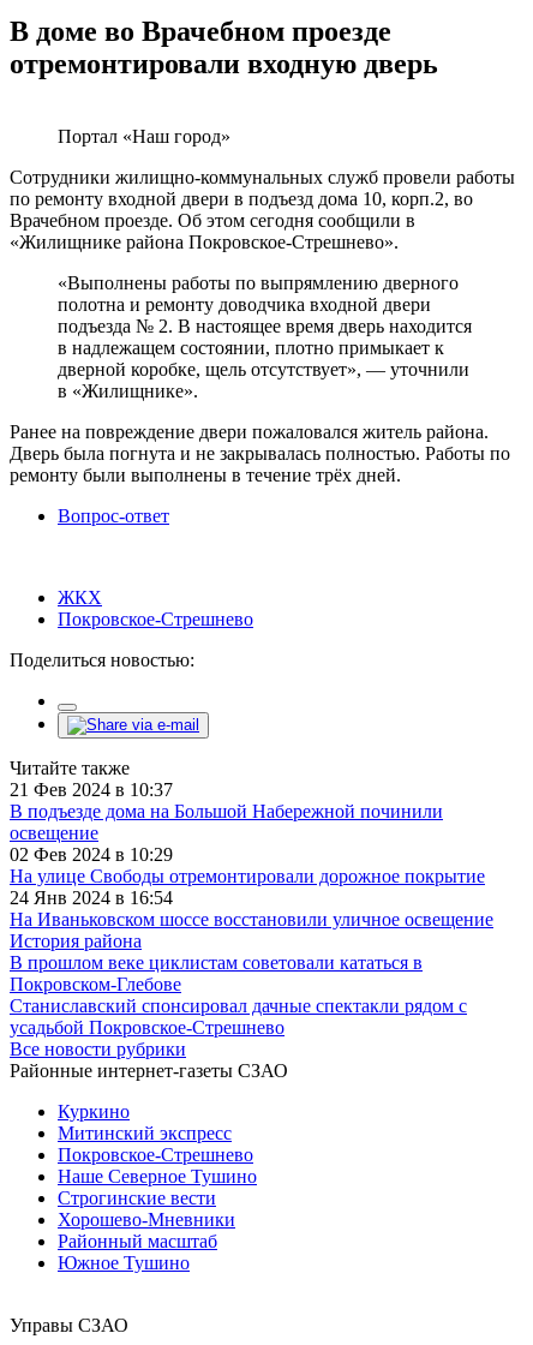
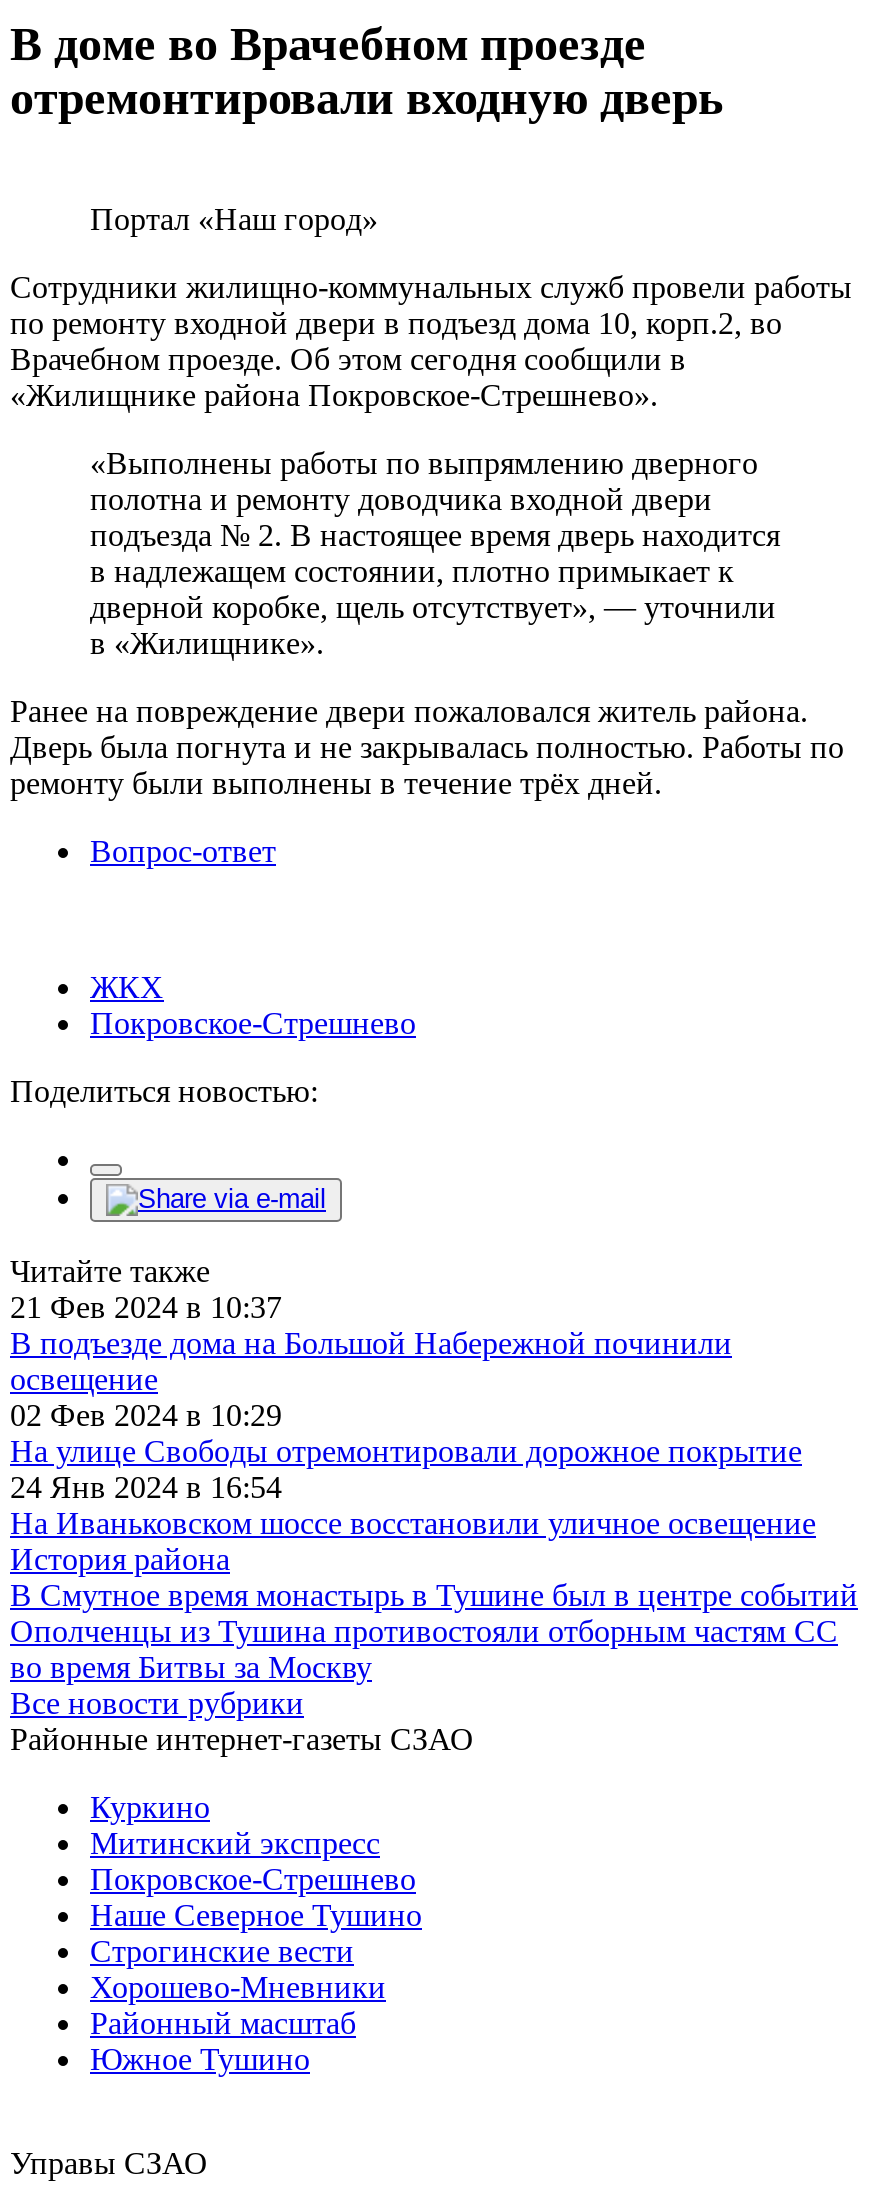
[10,952,467,1037] В прошлом веке циклистам советовали кататься в | Покровском-Глебове | Станиславский спонсировал дачные спектакли рядом с | усадьбой Покровское-Стрешнево -> [10,1578,858,1684] В Смутное время монастырь в Тушине был в центре событий | Ополченцы из Тушина противостояли отборным частям СС | во время Битвы за Москву

